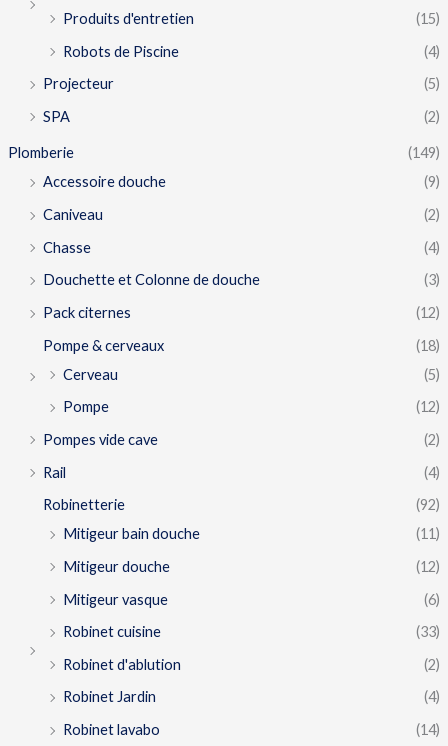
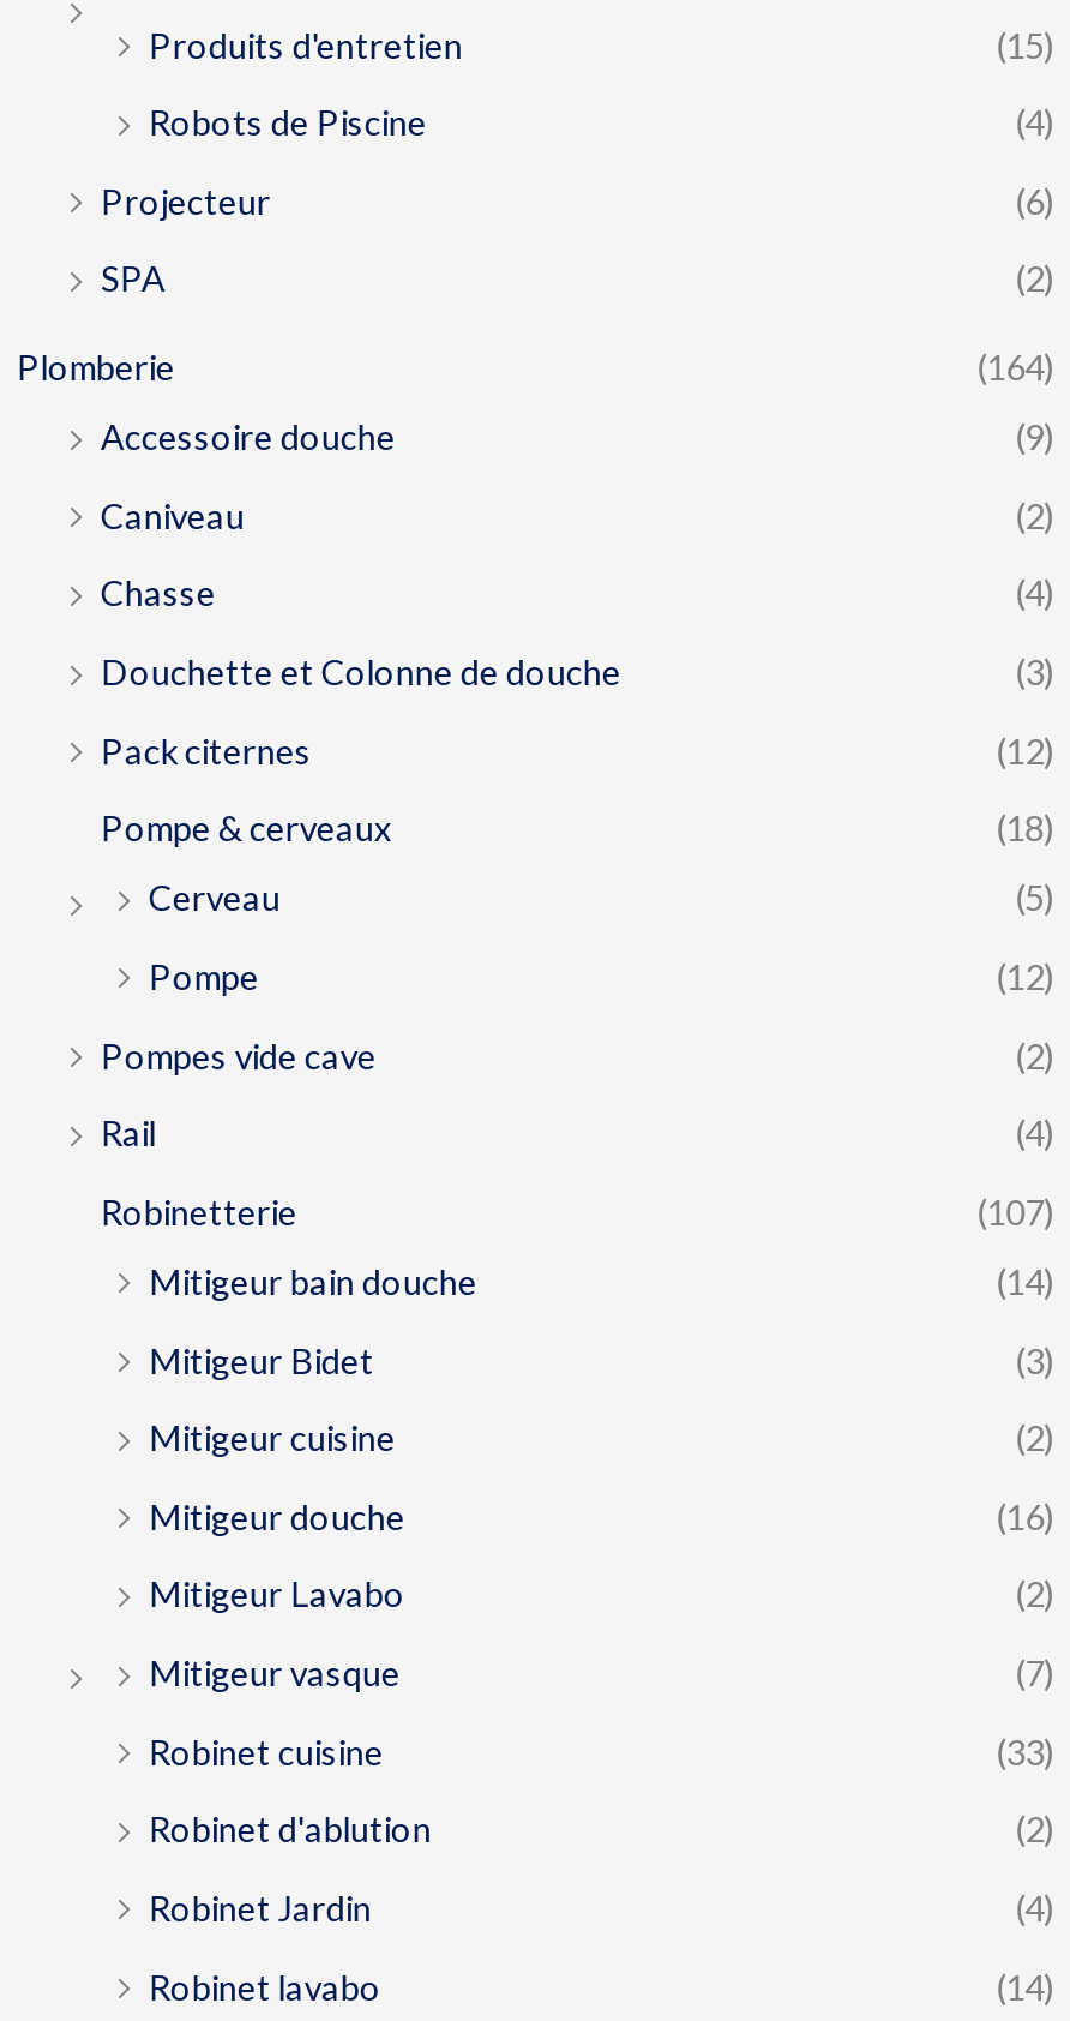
[424,75,440,92] (5) -> [1015,180,1053,221] (6)
[408,144,440,161] (149) -> [977,347,1053,388] (164)
[416,496,440,513] (92) -> [977,1191,1053,1232] (107)
[416,525,440,542] (11) -> [149,1261,1053,1458] (14) | Mitigeur Bidet | (3) | Mitigeur cuisine | (2)
[416,558,440,575] (12) -> [149,1496,1053,1615] (16) | Mitigeur Lavabo | (2)
[424,590,440,607] (6) -> [1015,1652,1053,1693] (7)

